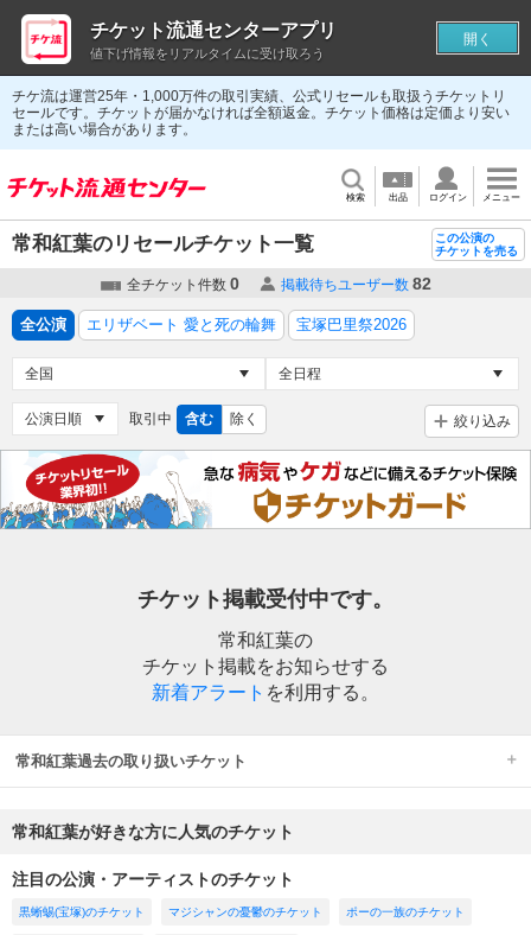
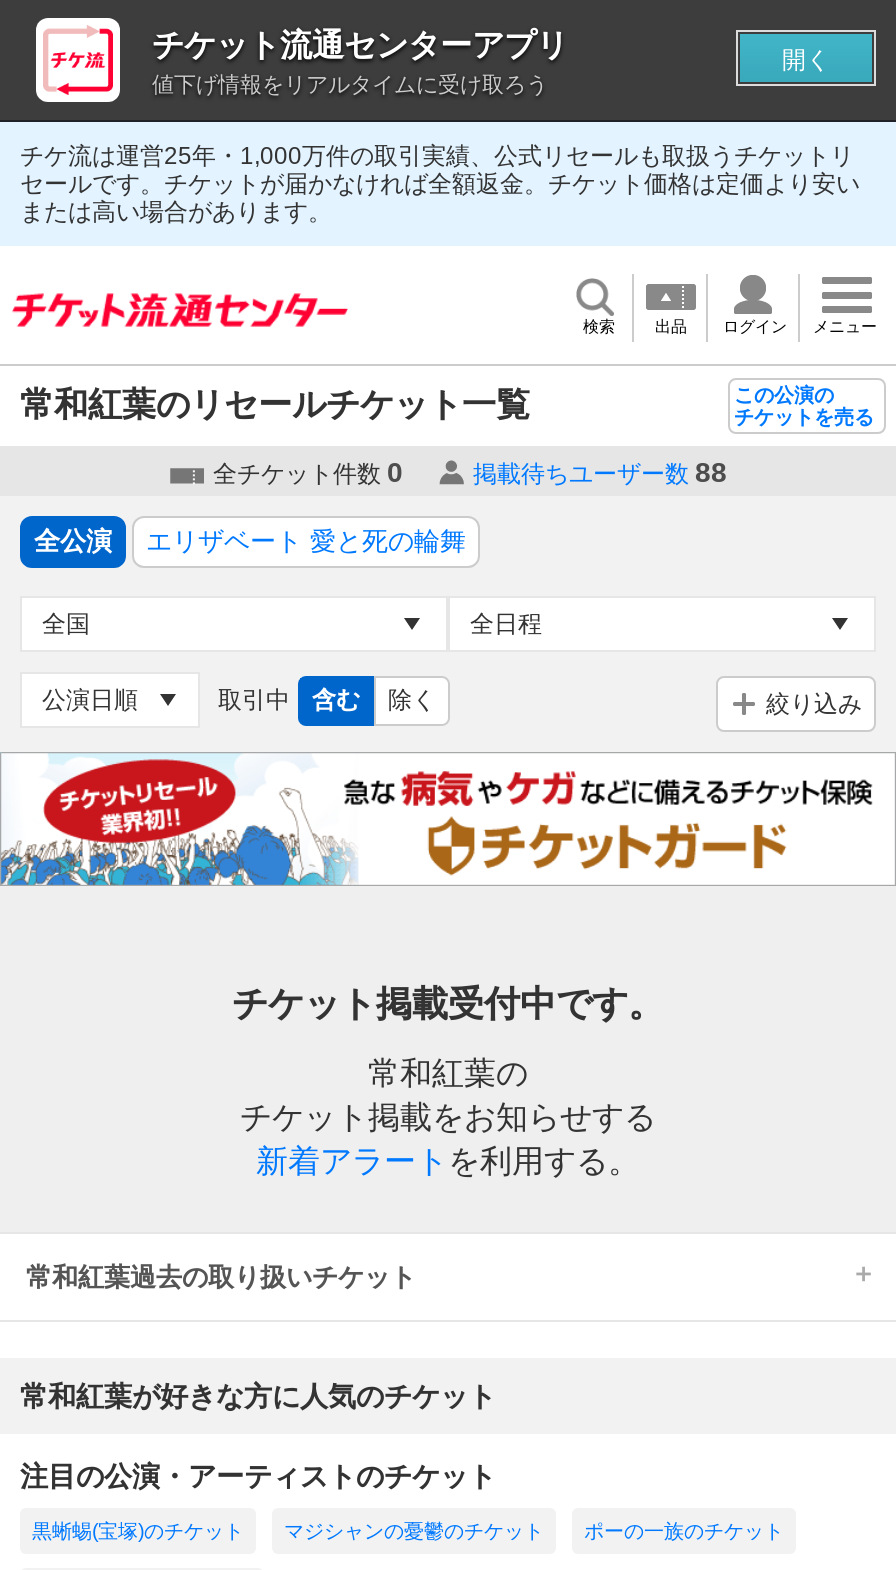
[280,274,431,293] 掲載待ちユーザー数 82 -> [473,456,727,488] 掲載待ちユーザー数 88
[296,316,407,333] 宝塚巴里祭2026 -> none

